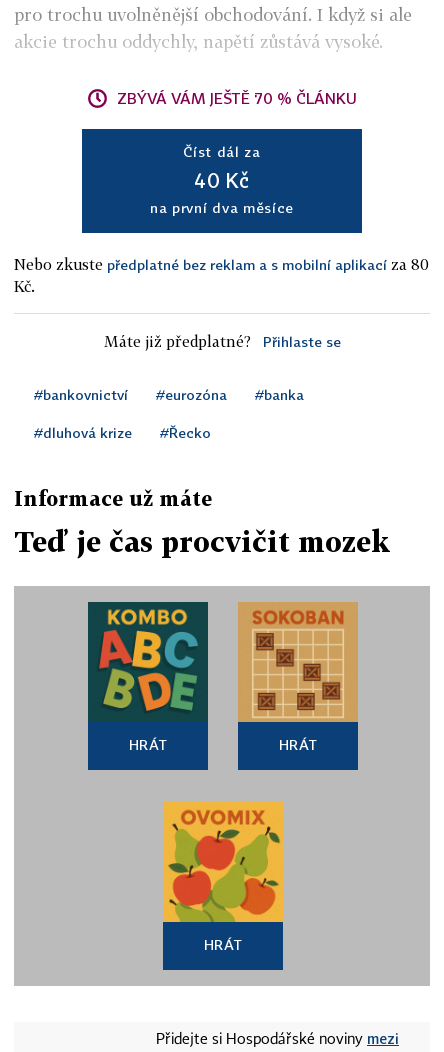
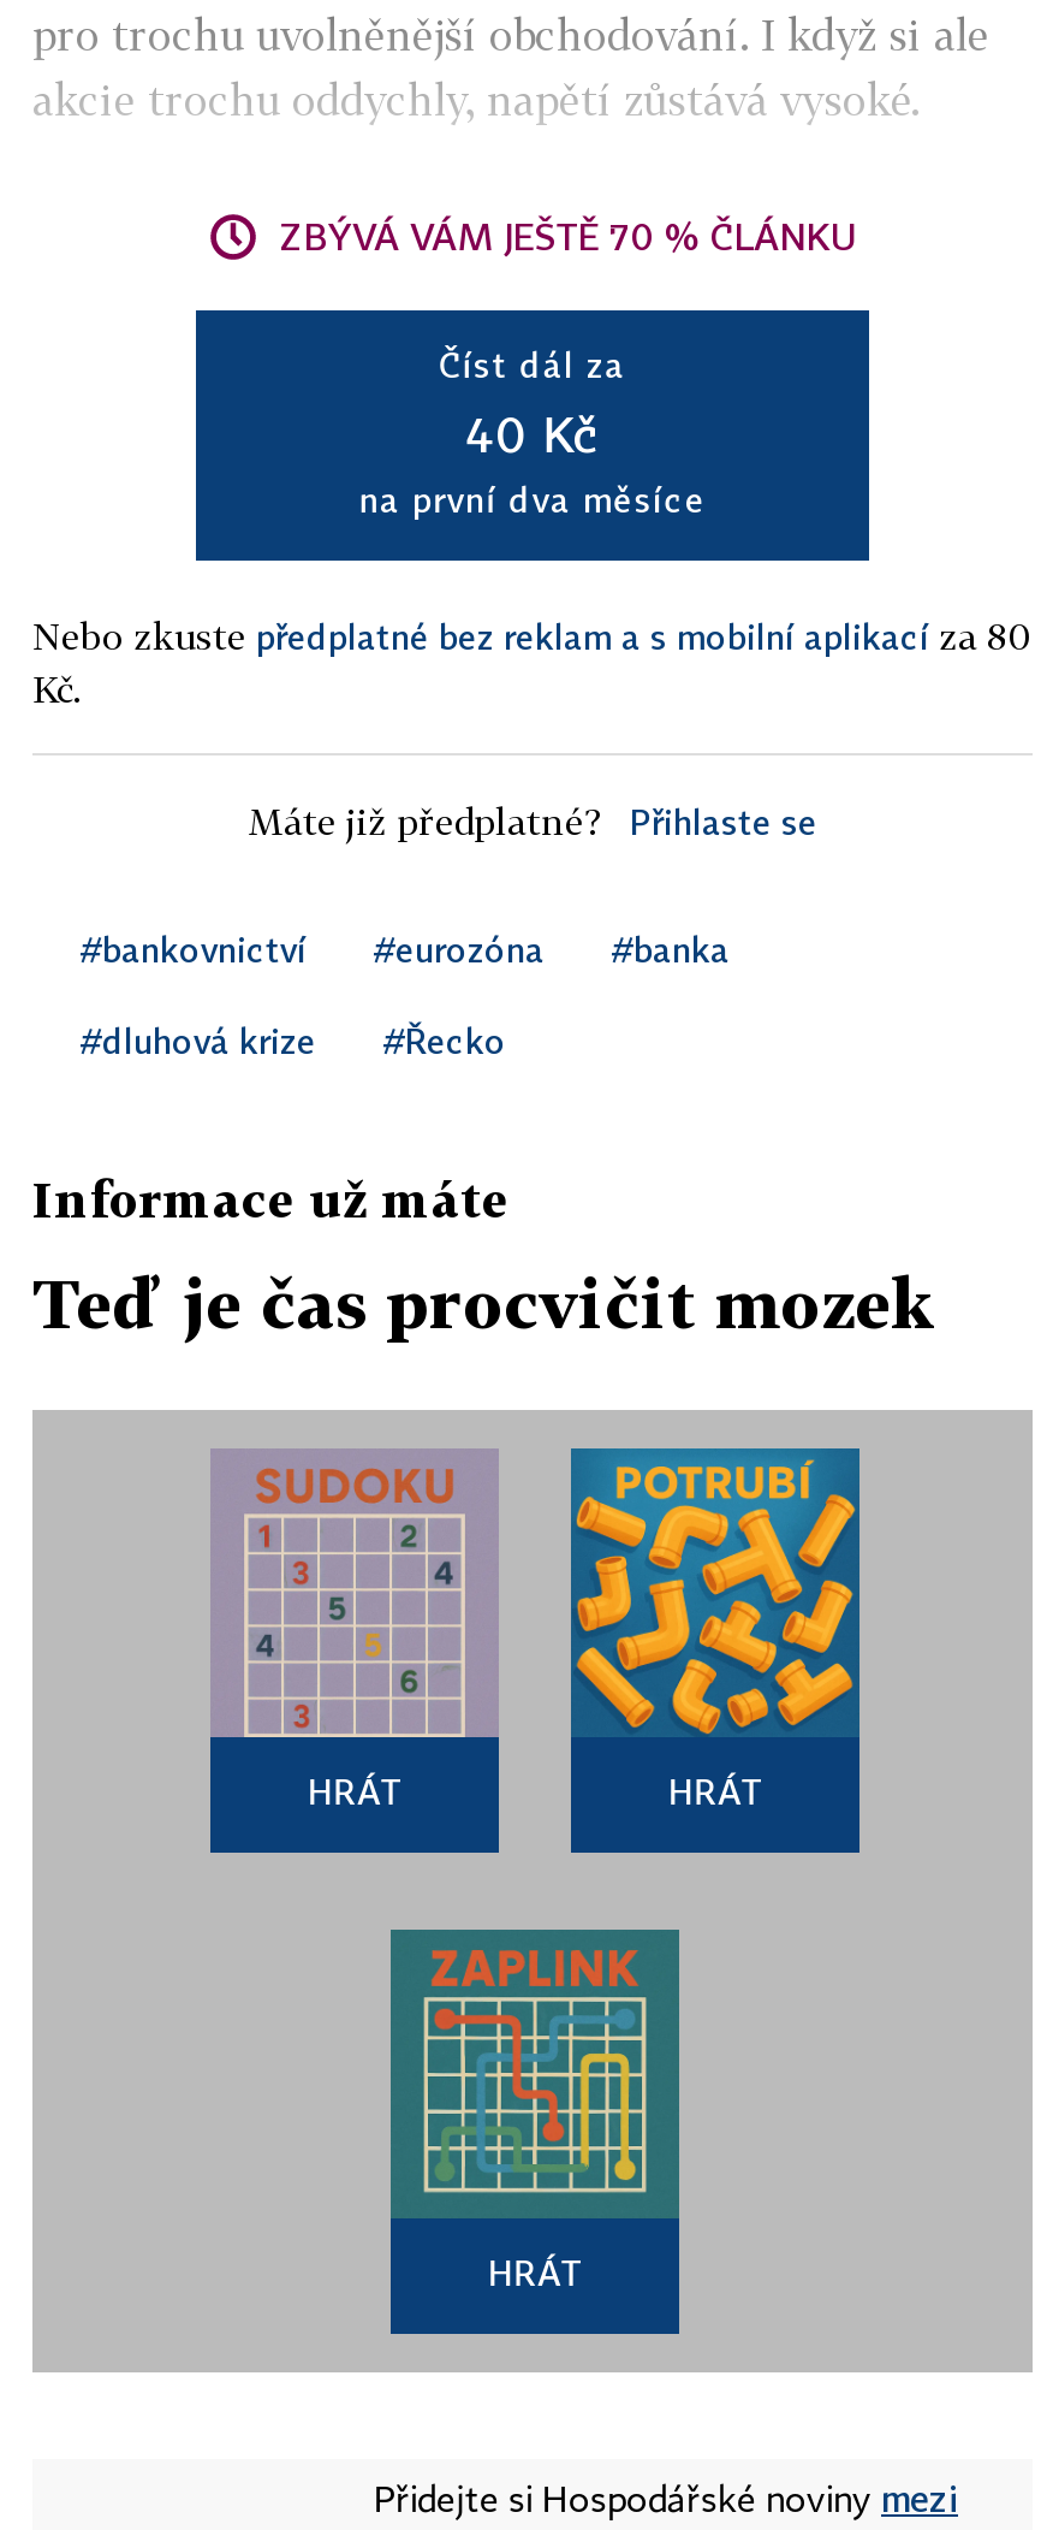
[87,601,209,722] [image] -> [210,1448,499,1740] [image]
[238,602,358,723] [image] -> [569,1446,862,1737] [image]
[162,801,284,923] [image] -> [388,1927,682,2218] [image]

